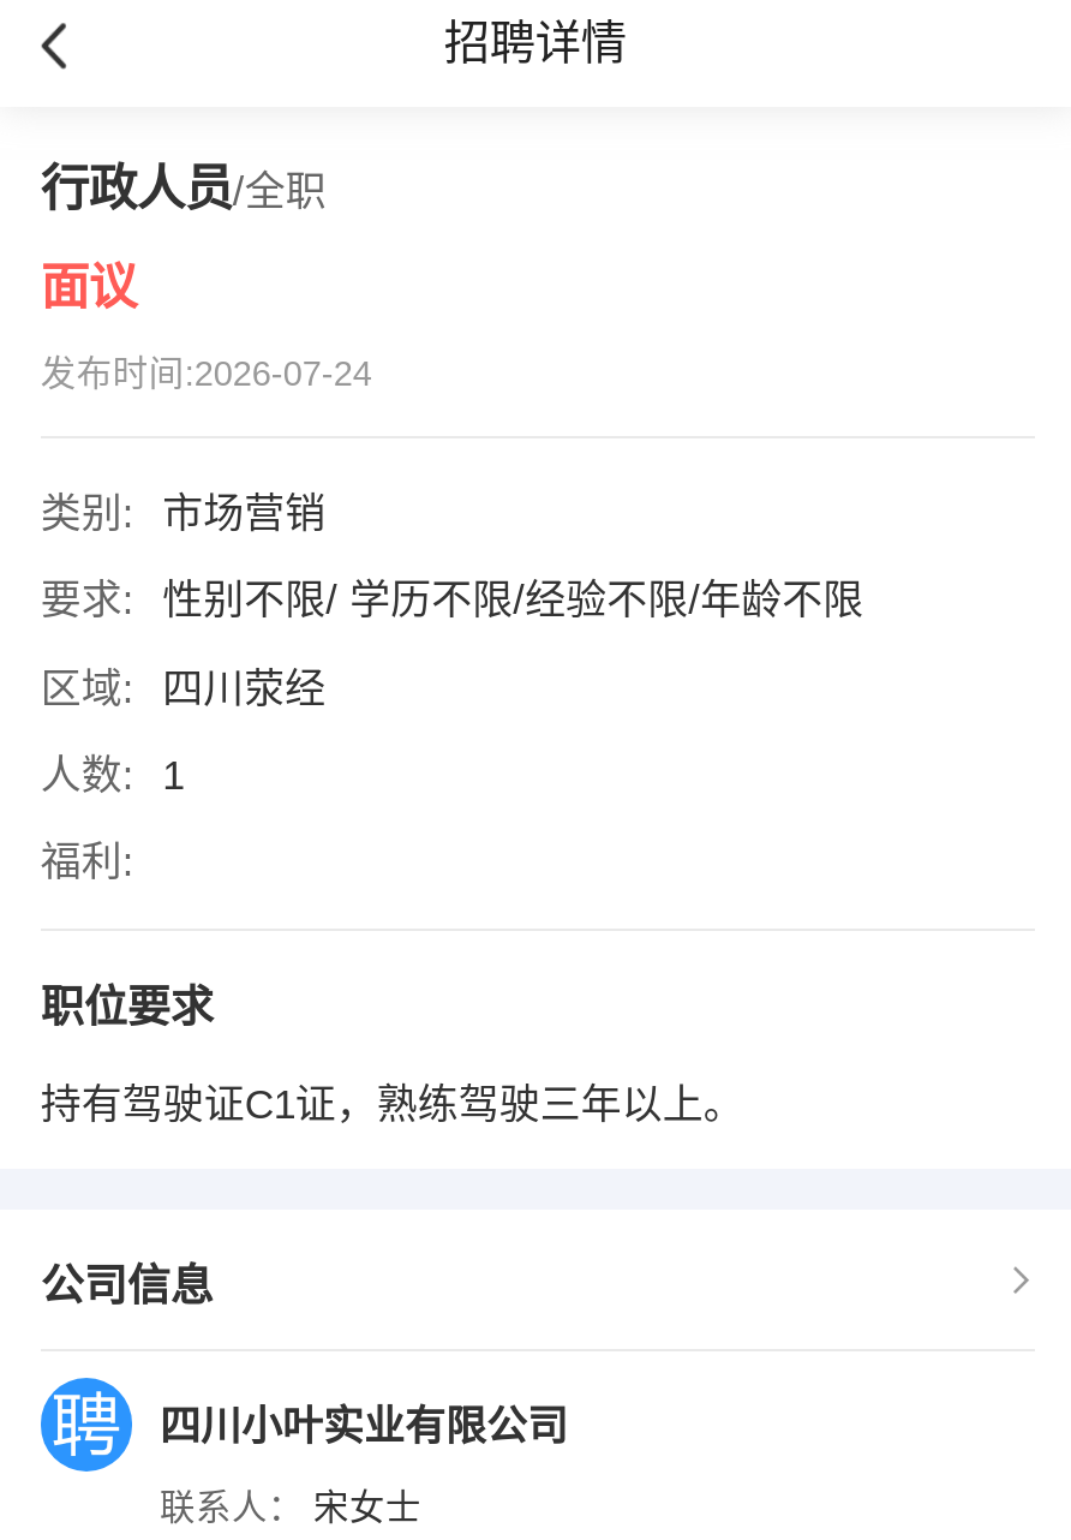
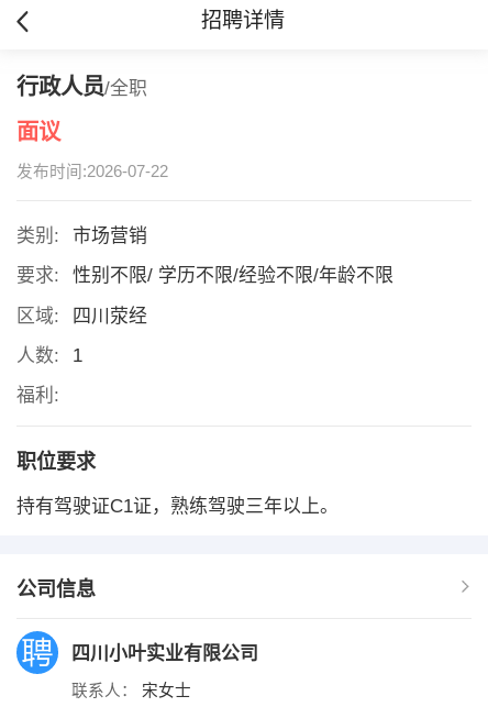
[41,355,372,393] 发布时间:2026-07-24 -> [16,163,168,181] 发布时间:2026-07-22

